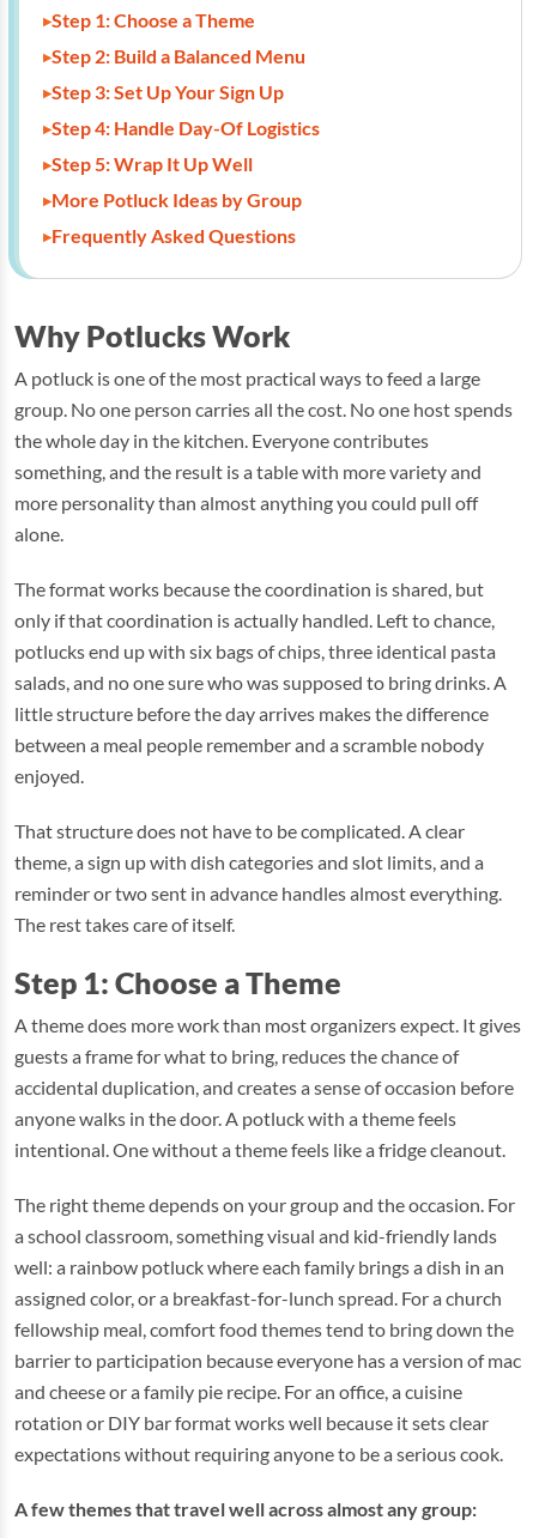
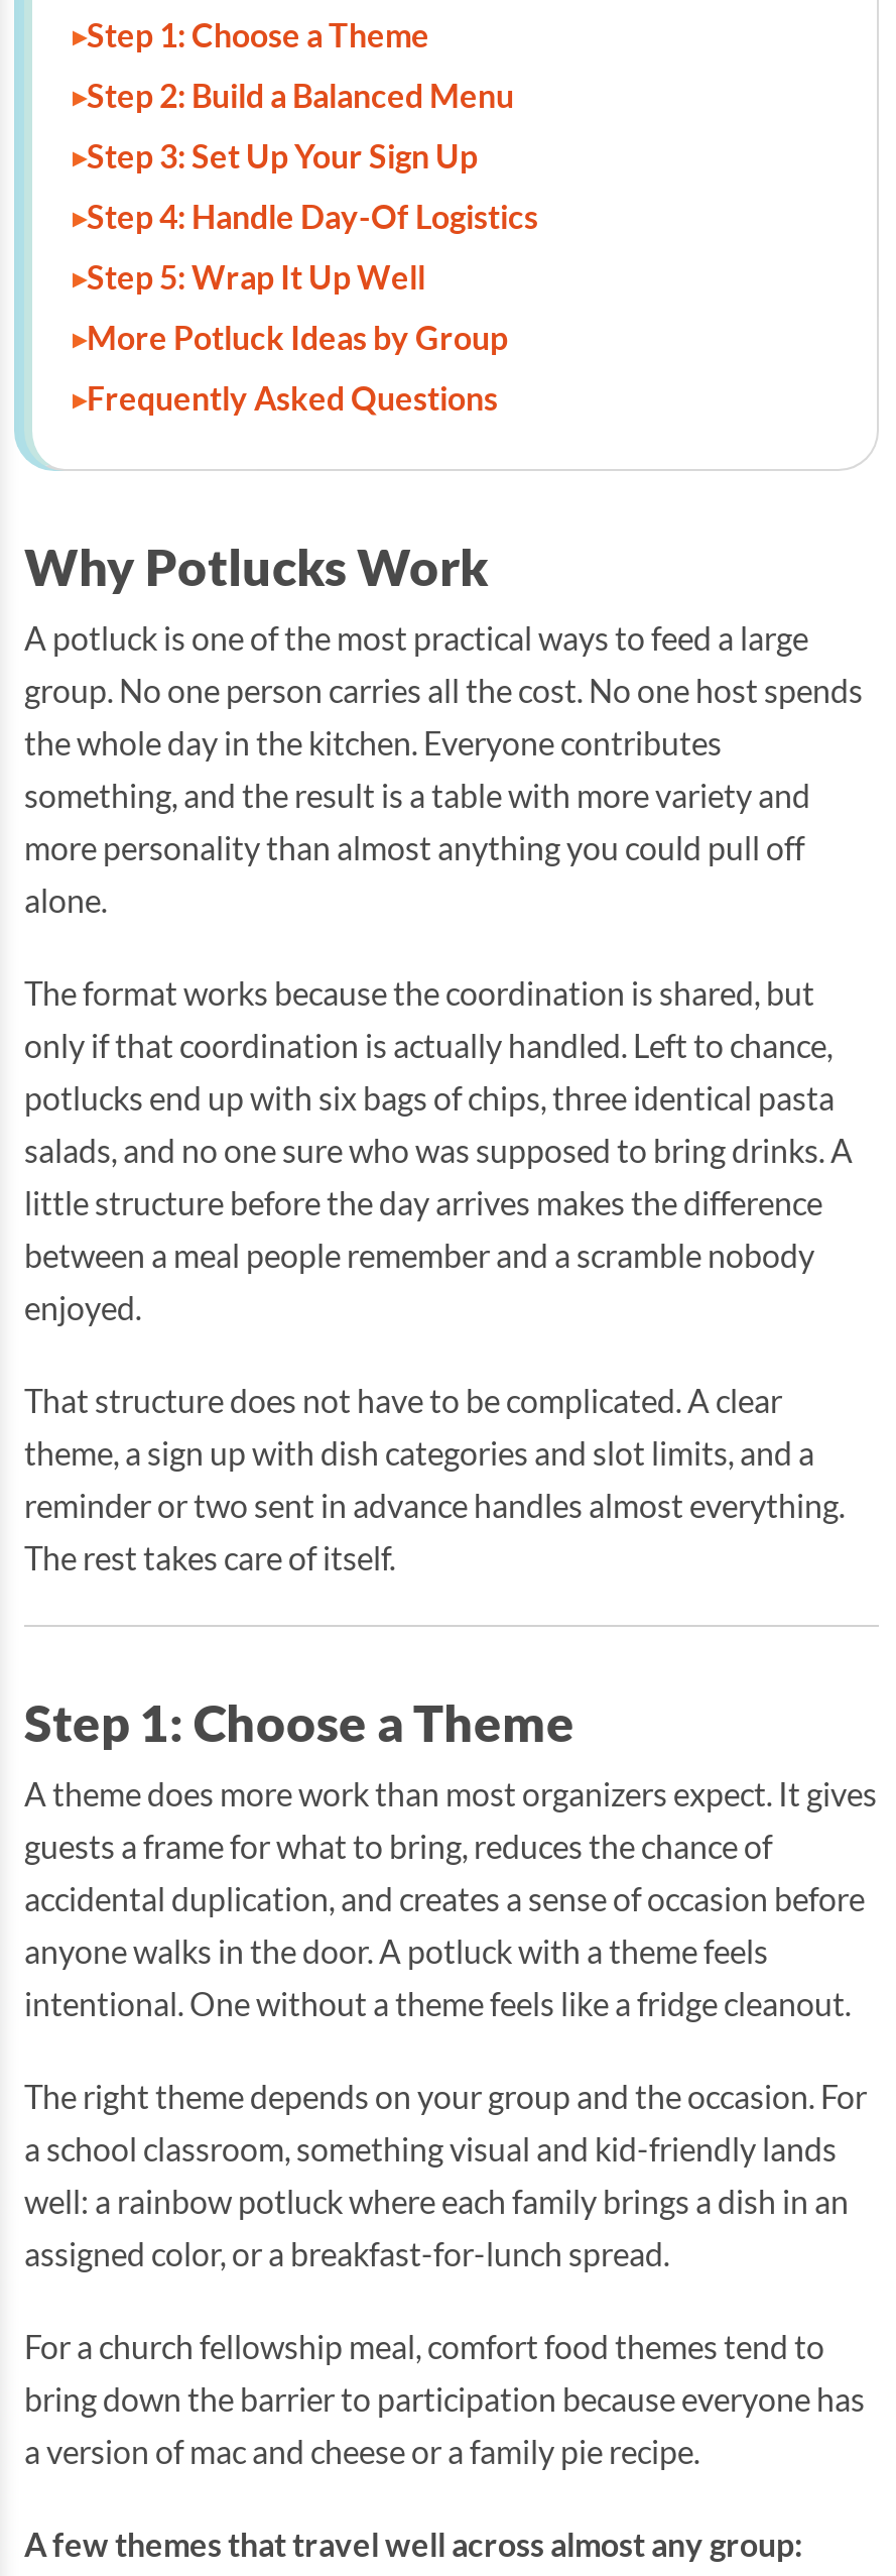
moved [14,964,521,1278] -> [24,1690,877,2219]: Step 1: Choose a Theme | A theme does more work than most organizers expect. It gives | guests a frame for what to bring, reduces the chance of | ... | a school classroom, something visual and kid-friendly lands | well: a rainbow potluck where each family brings a dish in an
[14,1286,521,1465] assigned color, or a breakfast-for-lunch spread. For a church | fellowship meal, comfort food themes tend to bring down the | barrier to participation because everyone has a version of mac | and cheese or a family pie recipe. For an office, a cuisine | rotation or DIY bar format works well because it sets clear | expectations without requiring anyone to be a serious cook. -> [24,2233,865,2469] assigned color, or a breakfast-for-lunch spread. | For a church fellowship meal, comfort food themes tend to | bring down the barrier to participation because everyone has | a version of mac and cheese or a family pie recipe.

